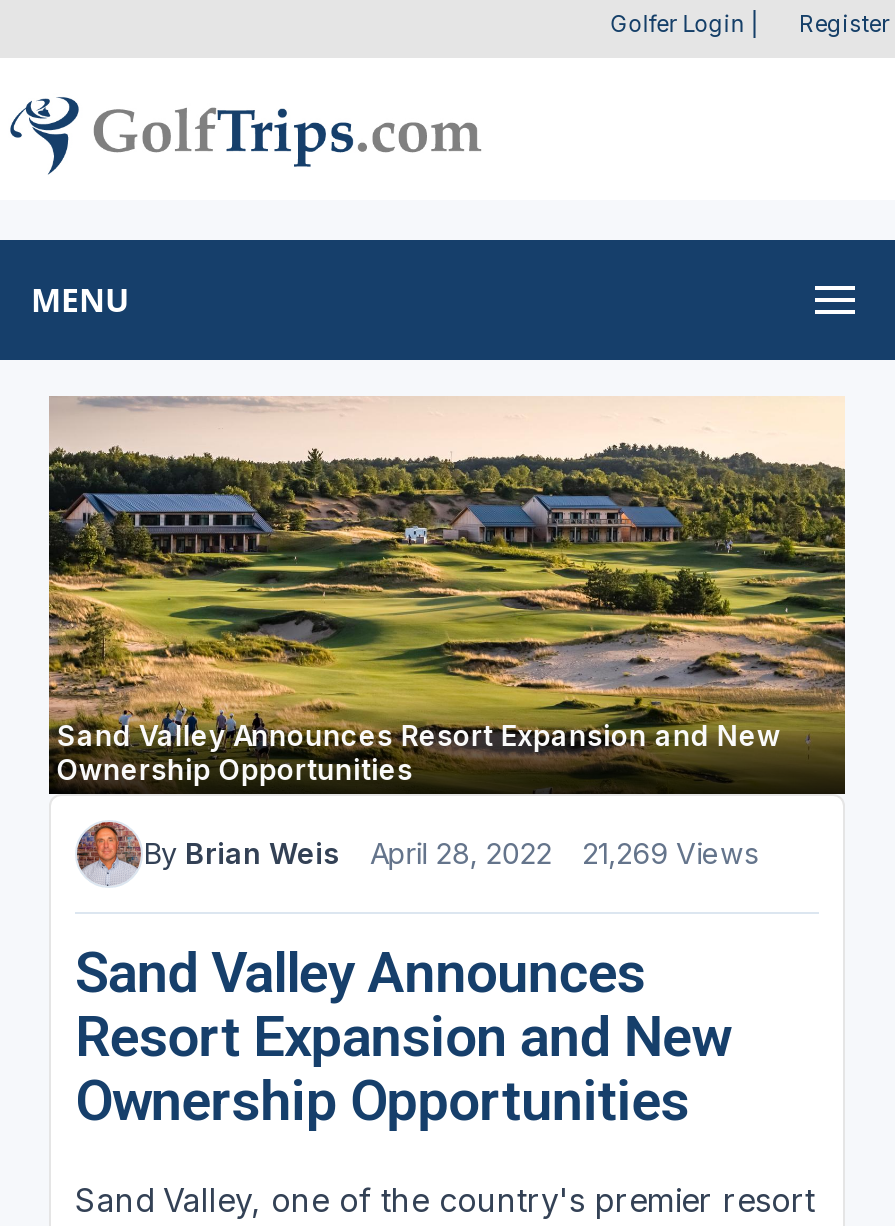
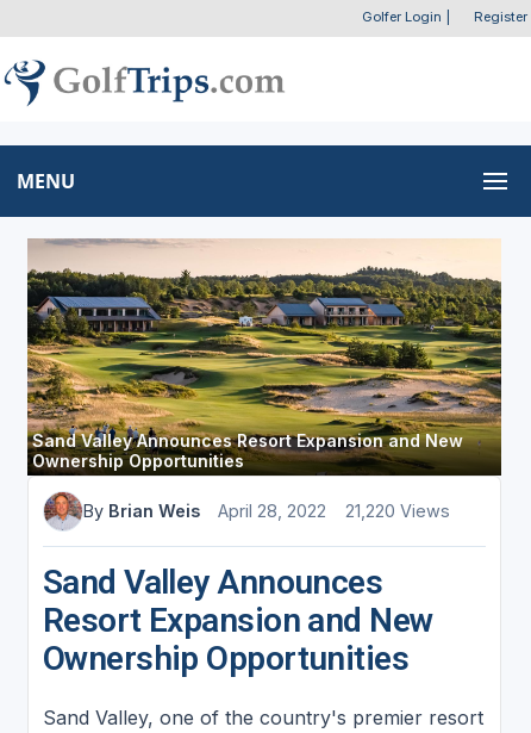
[143,835,760,869] By Brian Weis April 28, 2022 21,269 Views -> [83,500,449,520] By Brian Weis April 28, 2022 21,220 Views

